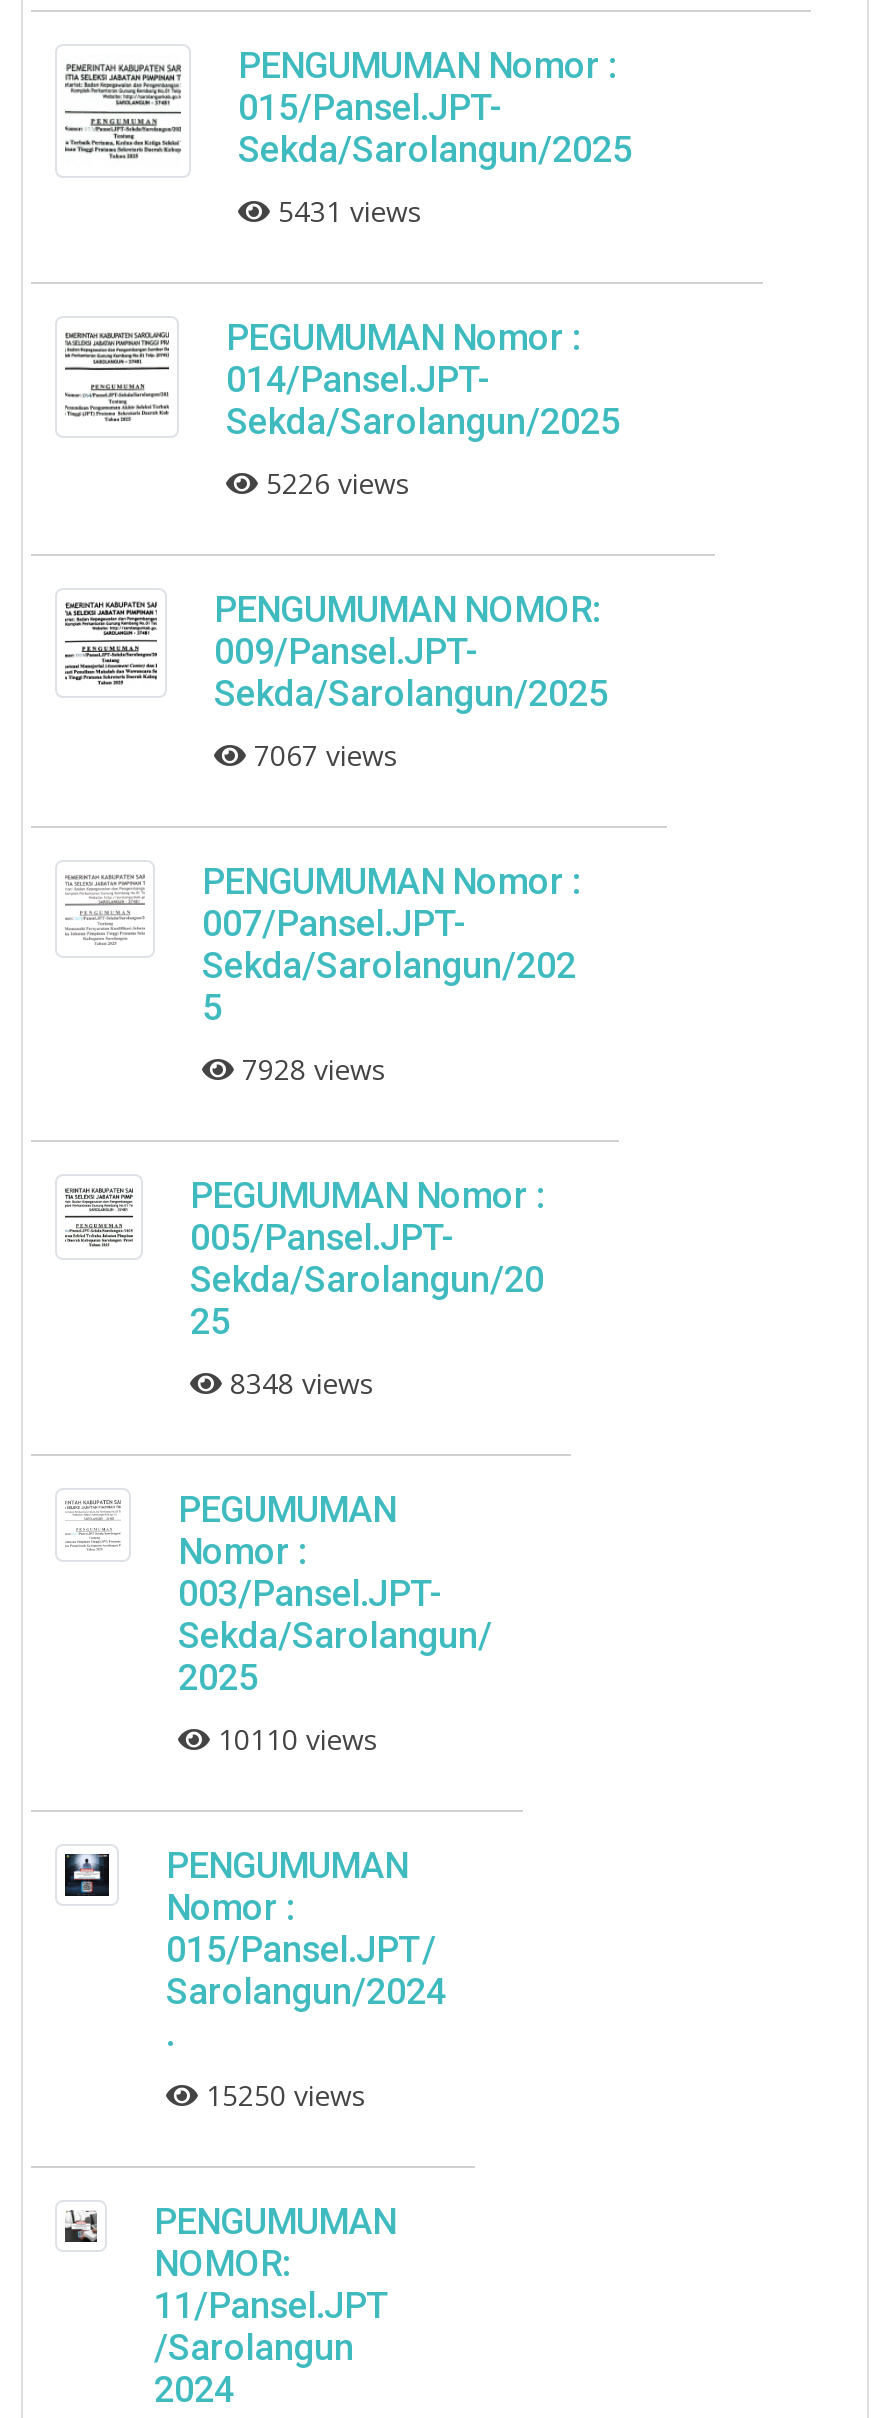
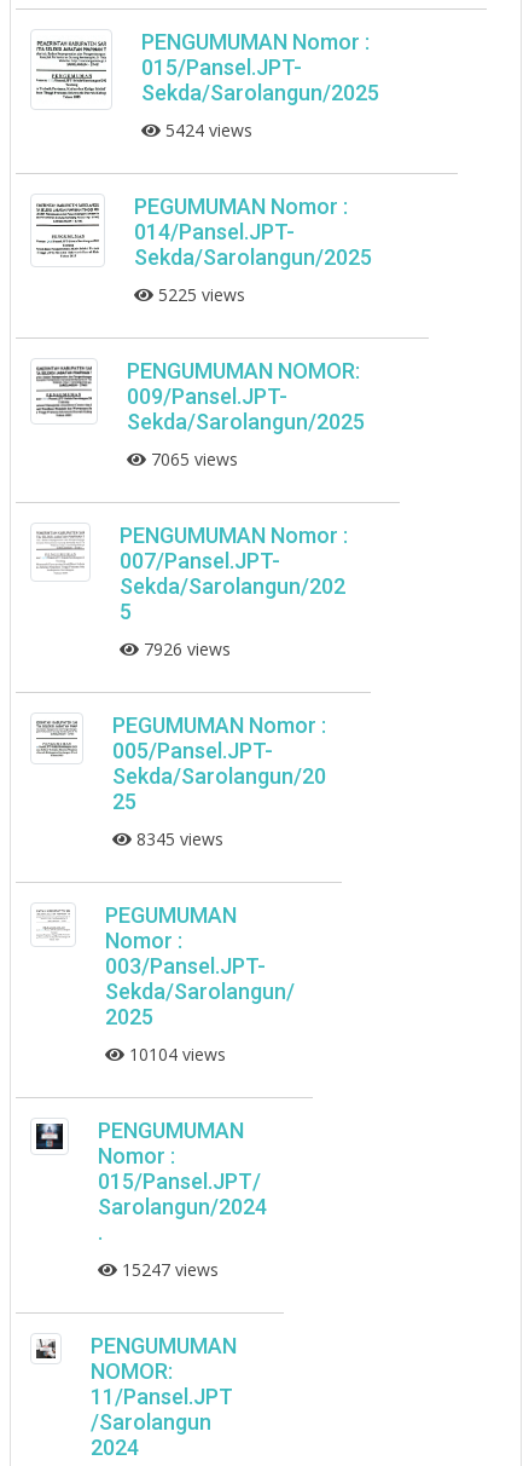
[270,191,422,229] 5431 views -> [160,118,252,141] 5424 views
[258,463,410,501] 5226 views -> [153,282,245,305] 5225 views
[246,735,398,773] 7067 views -> [146,447,237,470] 7065 views
[234,1049,386,1087] 7928 views -> [138,637,230,660] 7926 views
[222,1363,374,1401] 8348 views -> [131,827,223,850] 8345 views
[210,1719,378,1757] 10110 views -> [124,1042,225,1065] 10104 views
[198,2075,366,2113] 15250 views -> [117,1257,218,1280] 15247 views

